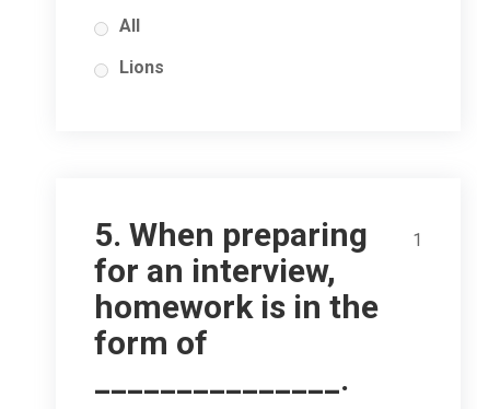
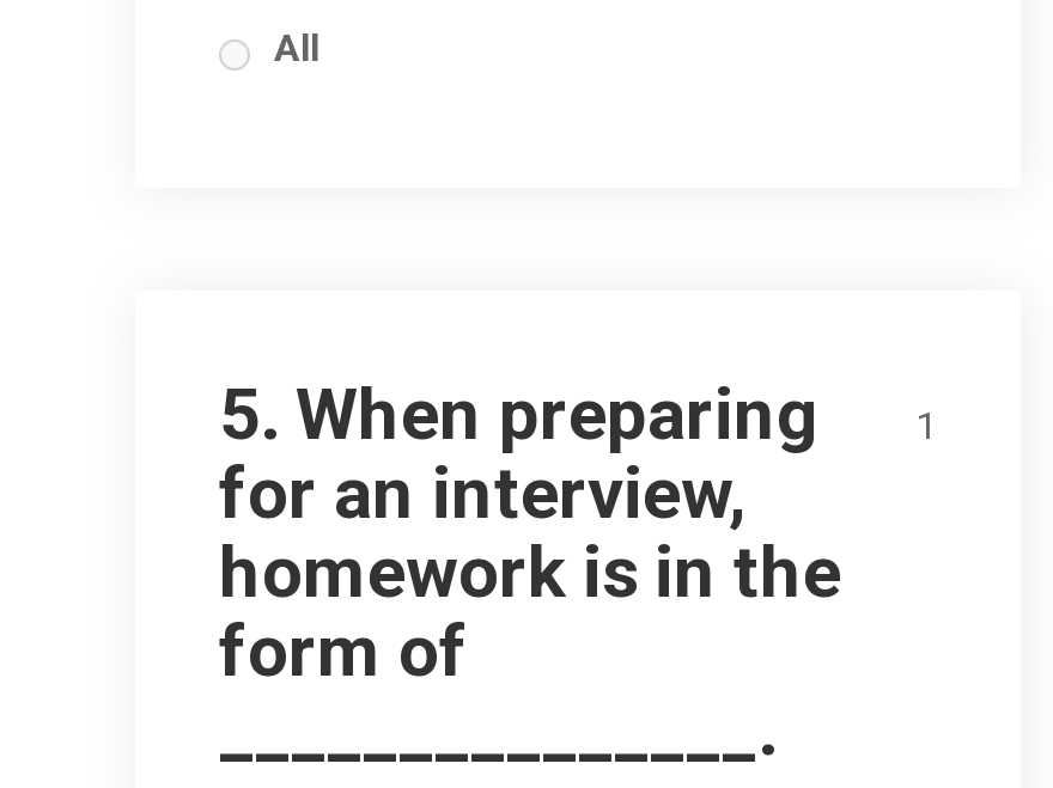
[119,56,164,77] Lions -> none

